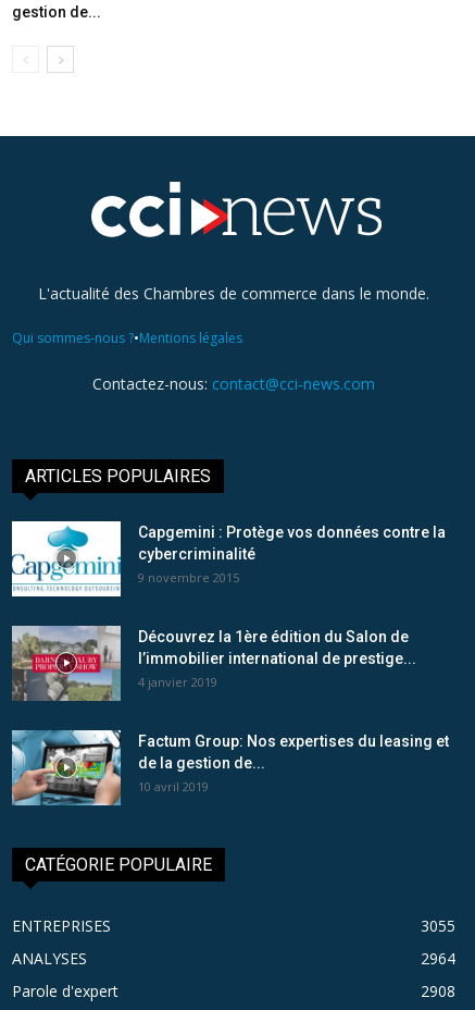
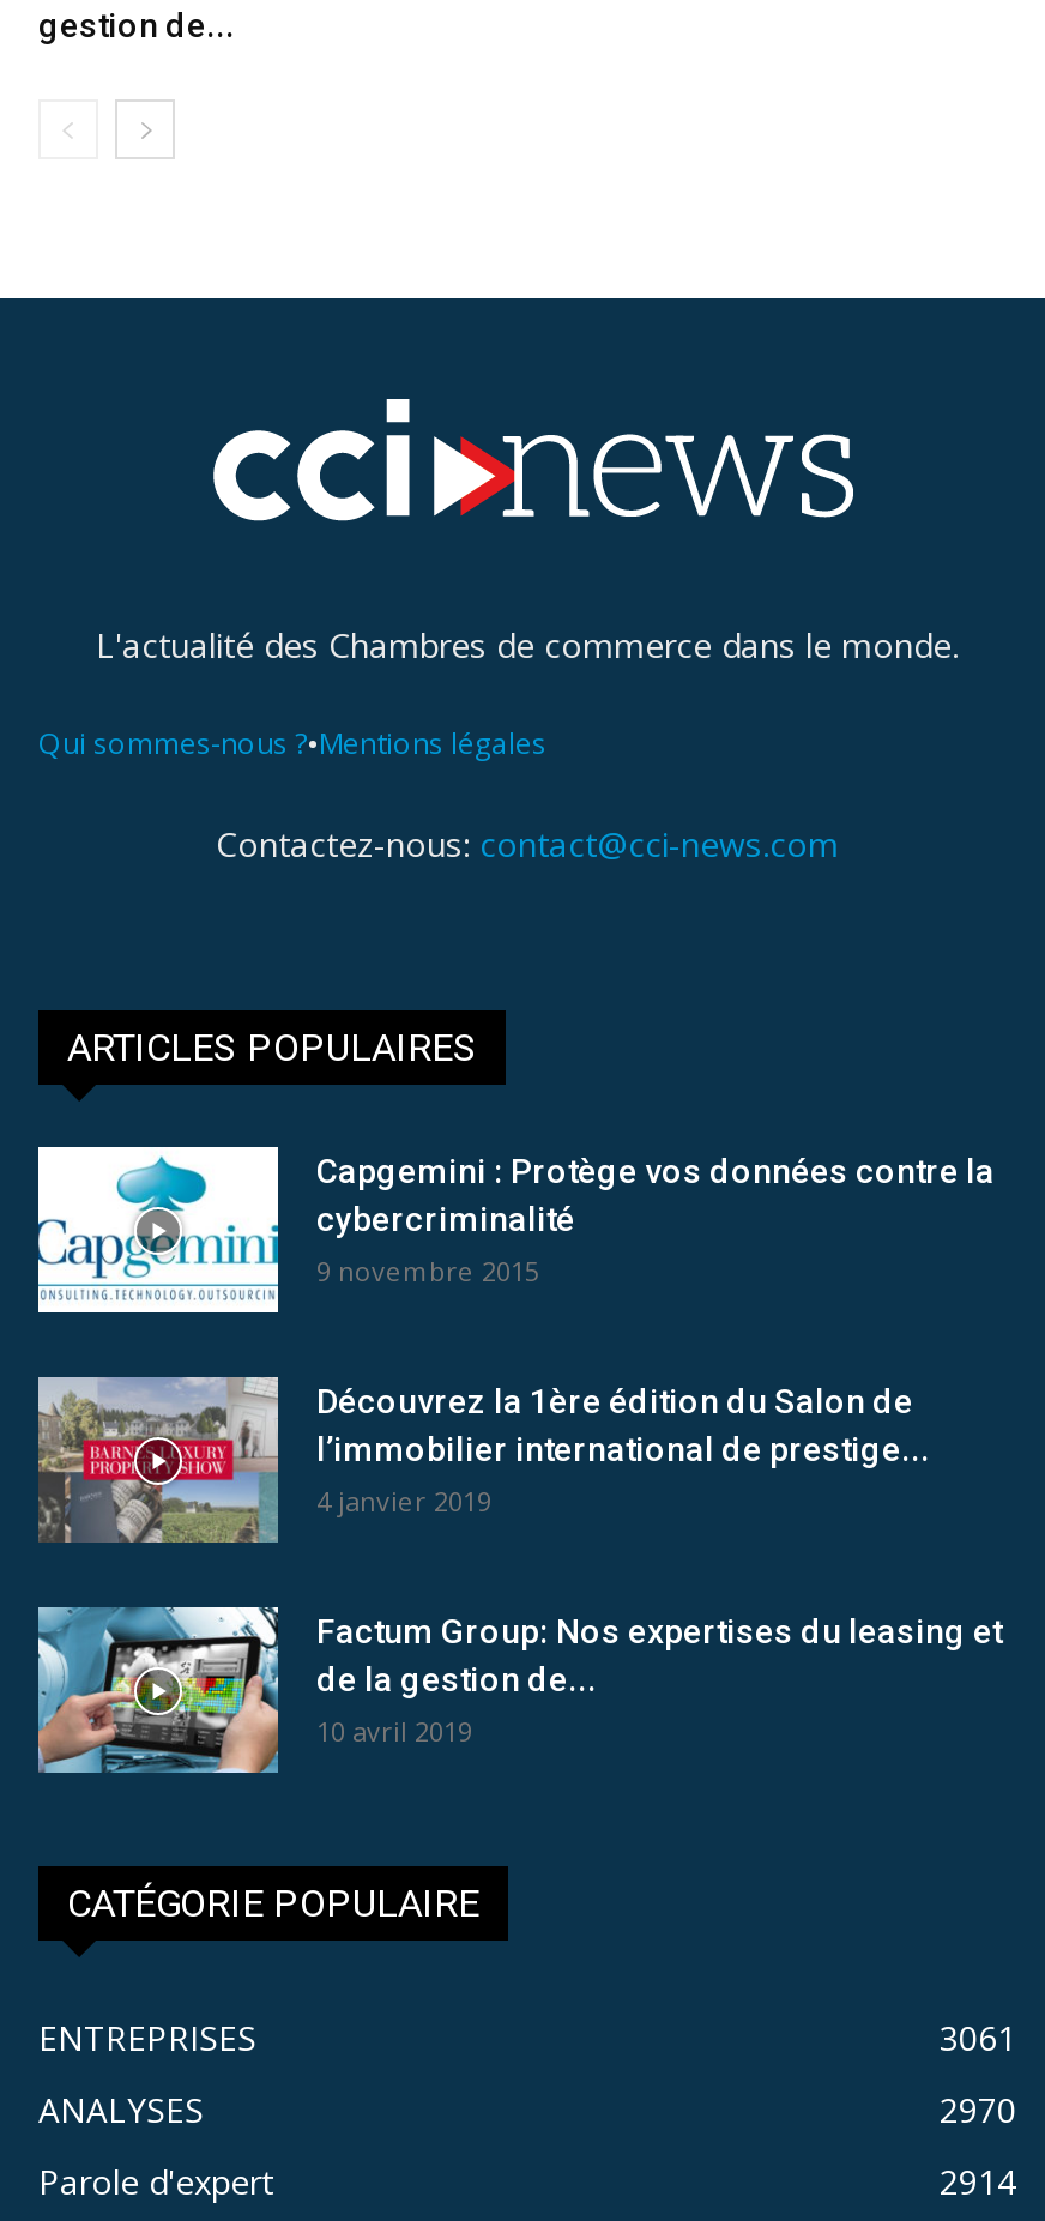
[421,915,455,936] 3055 -> [940,2016,1016,2061] 3061
[421,948,455,969] 2964 -> [940,2088,1016,2133] 2970
[421,981,455,1001] 2908 -> [940,2160,1016,2205] 2914

